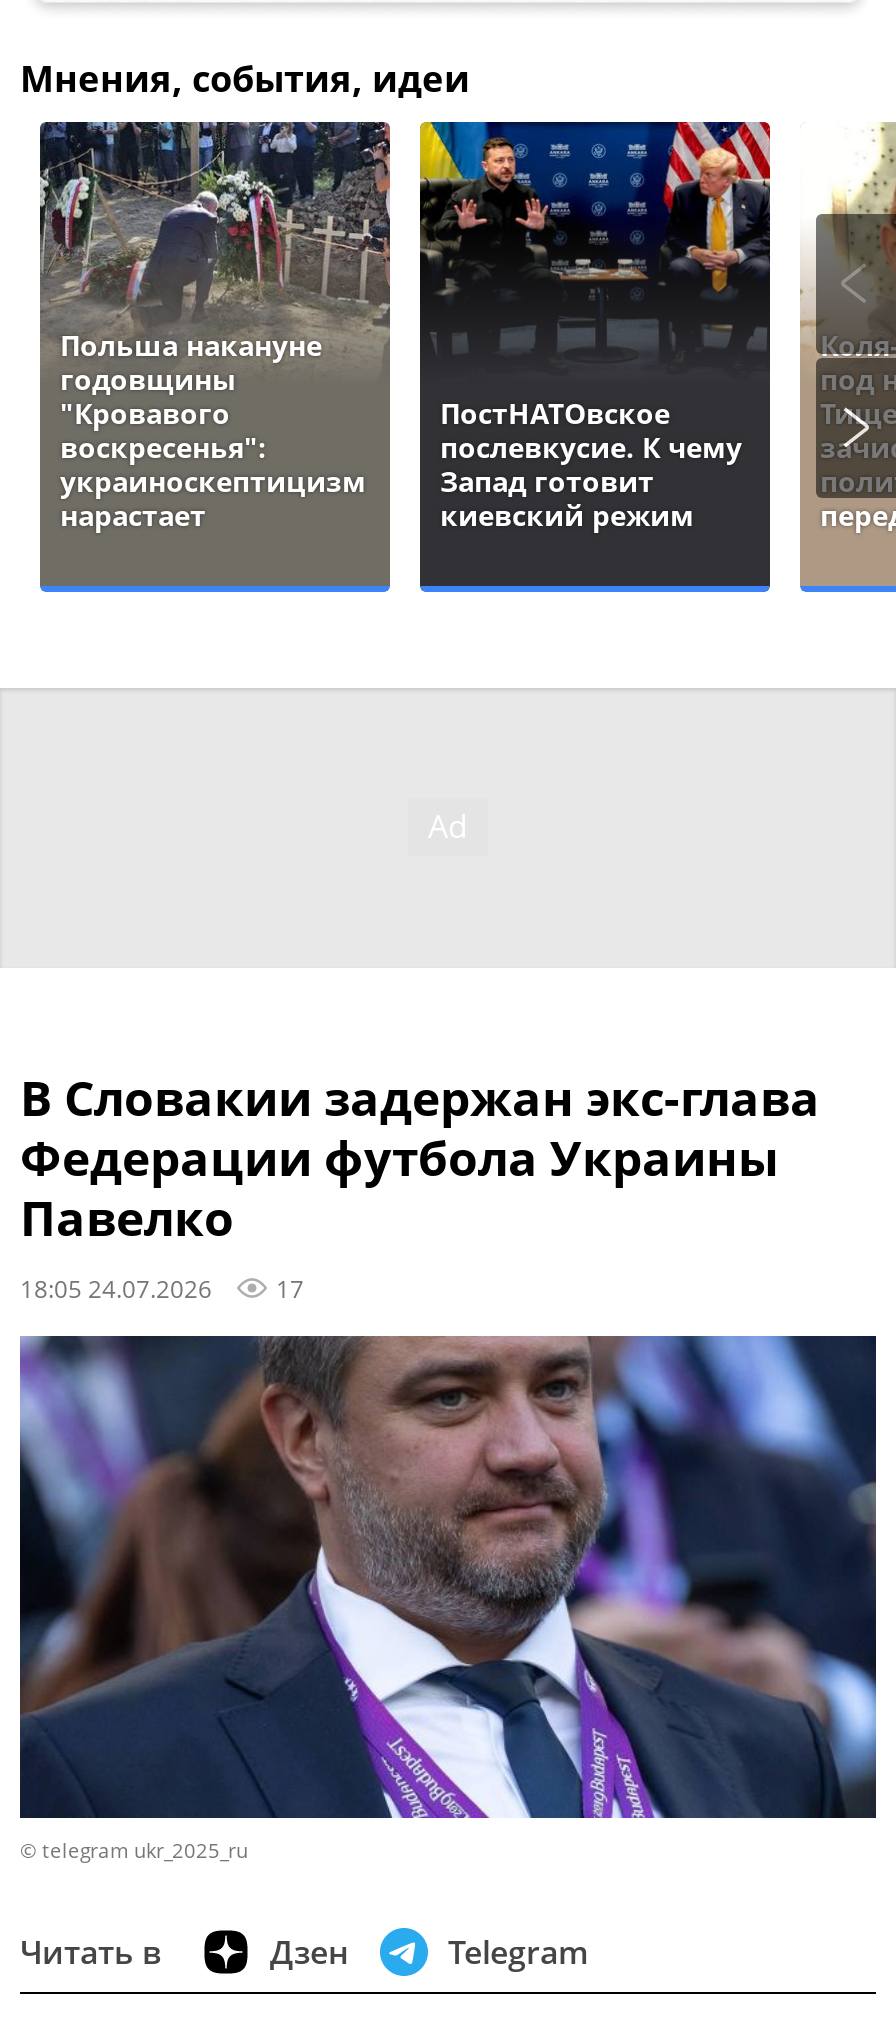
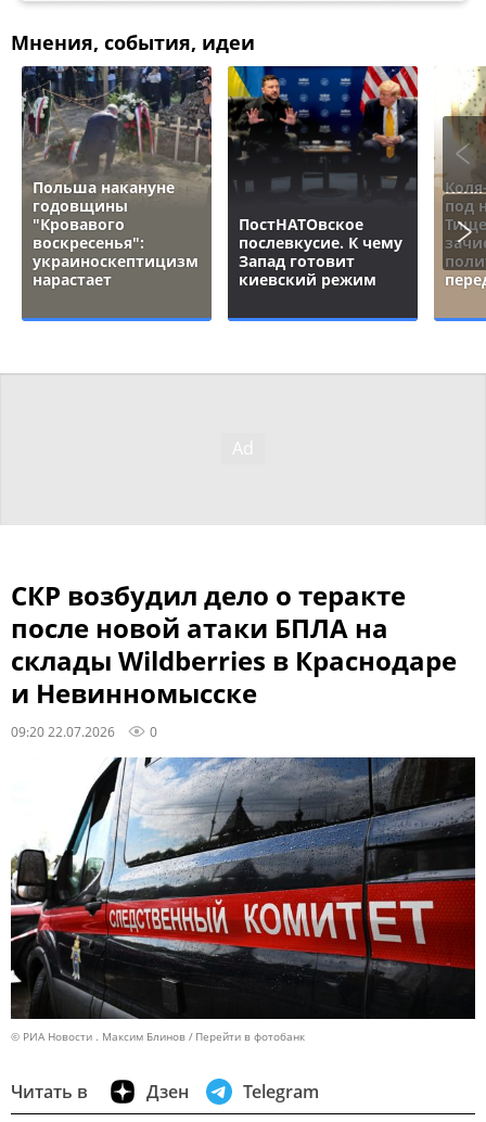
[20,1064,820,1304] В Словакии задержан экс-глава | Федерации футбола Украины | Павелко | 18:05 24.07.2026 | 17 -> [11,577,457,740] СКР возбудил дело о теракте | после новой атаки БПЛА на | склады Wildberries в Краснодаре | и Невинномысске | 09:20 22.07.2026 | 0
[18,1334,878,1863] [image] | © telegram ukr_2025_ru -> [10,756,476,1043] [image] | © РИА Новости . Максим Блинов | Перейти в фотобанк

